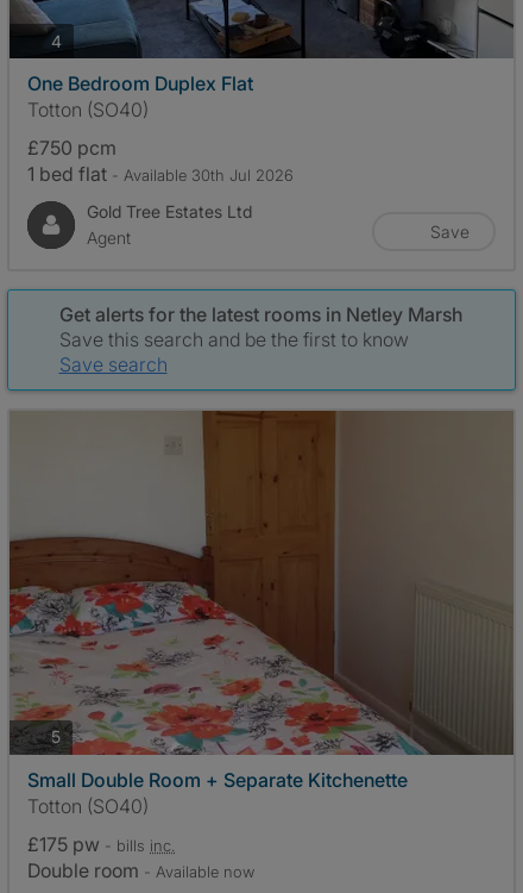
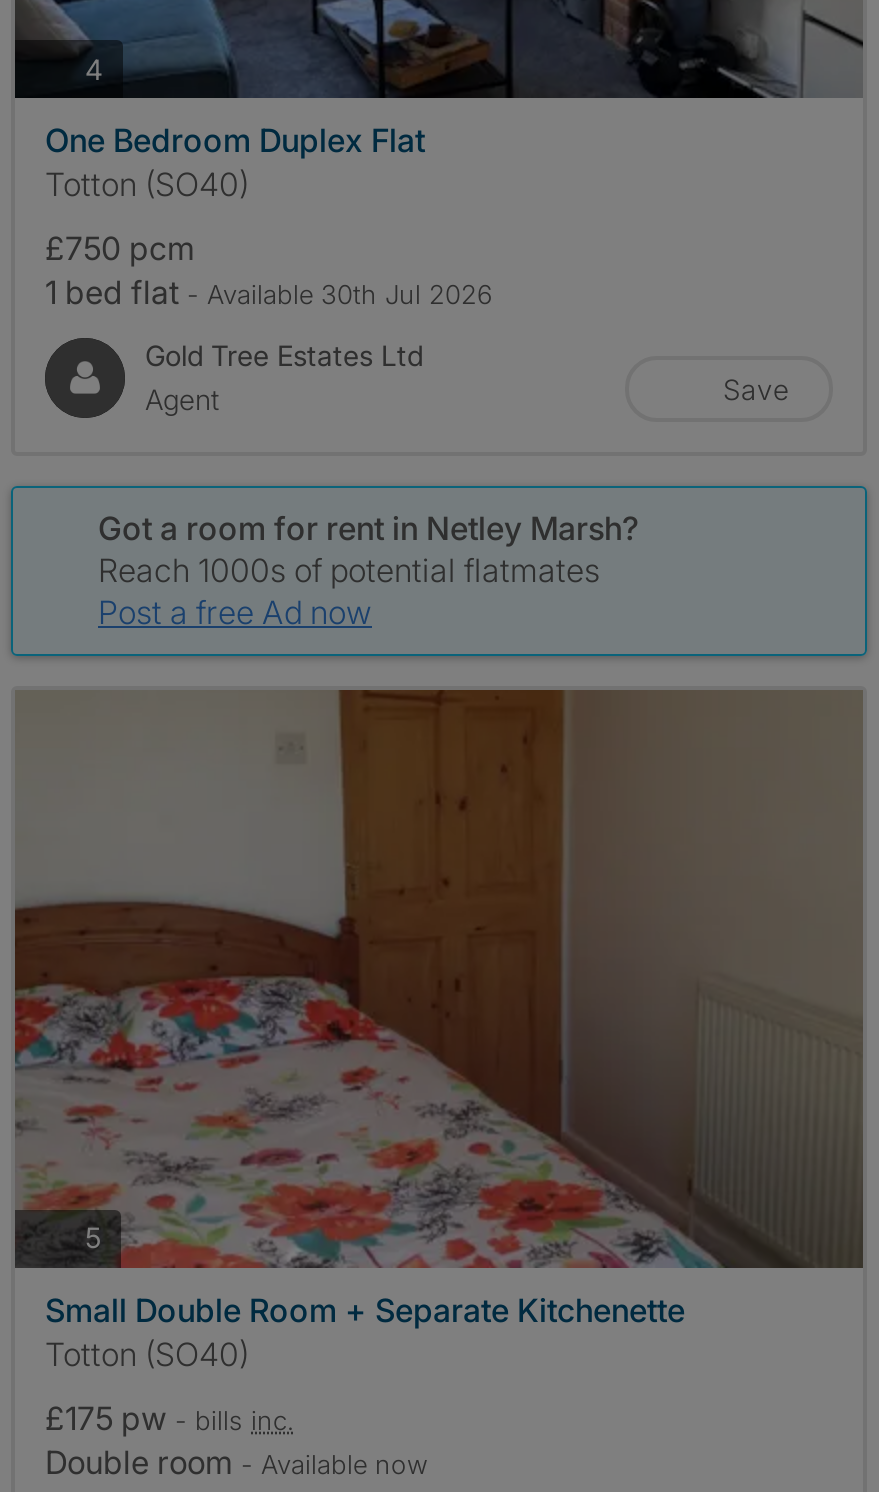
[59,303,462,376] Get alerts for the latest rooms in Netley Marsh | Save this search and be the first to know | Save search -> [98,508,638,632] Got a room for rent in Netley Marsh? | Reach 1000s of potential flatmates | Post a free Ad now

